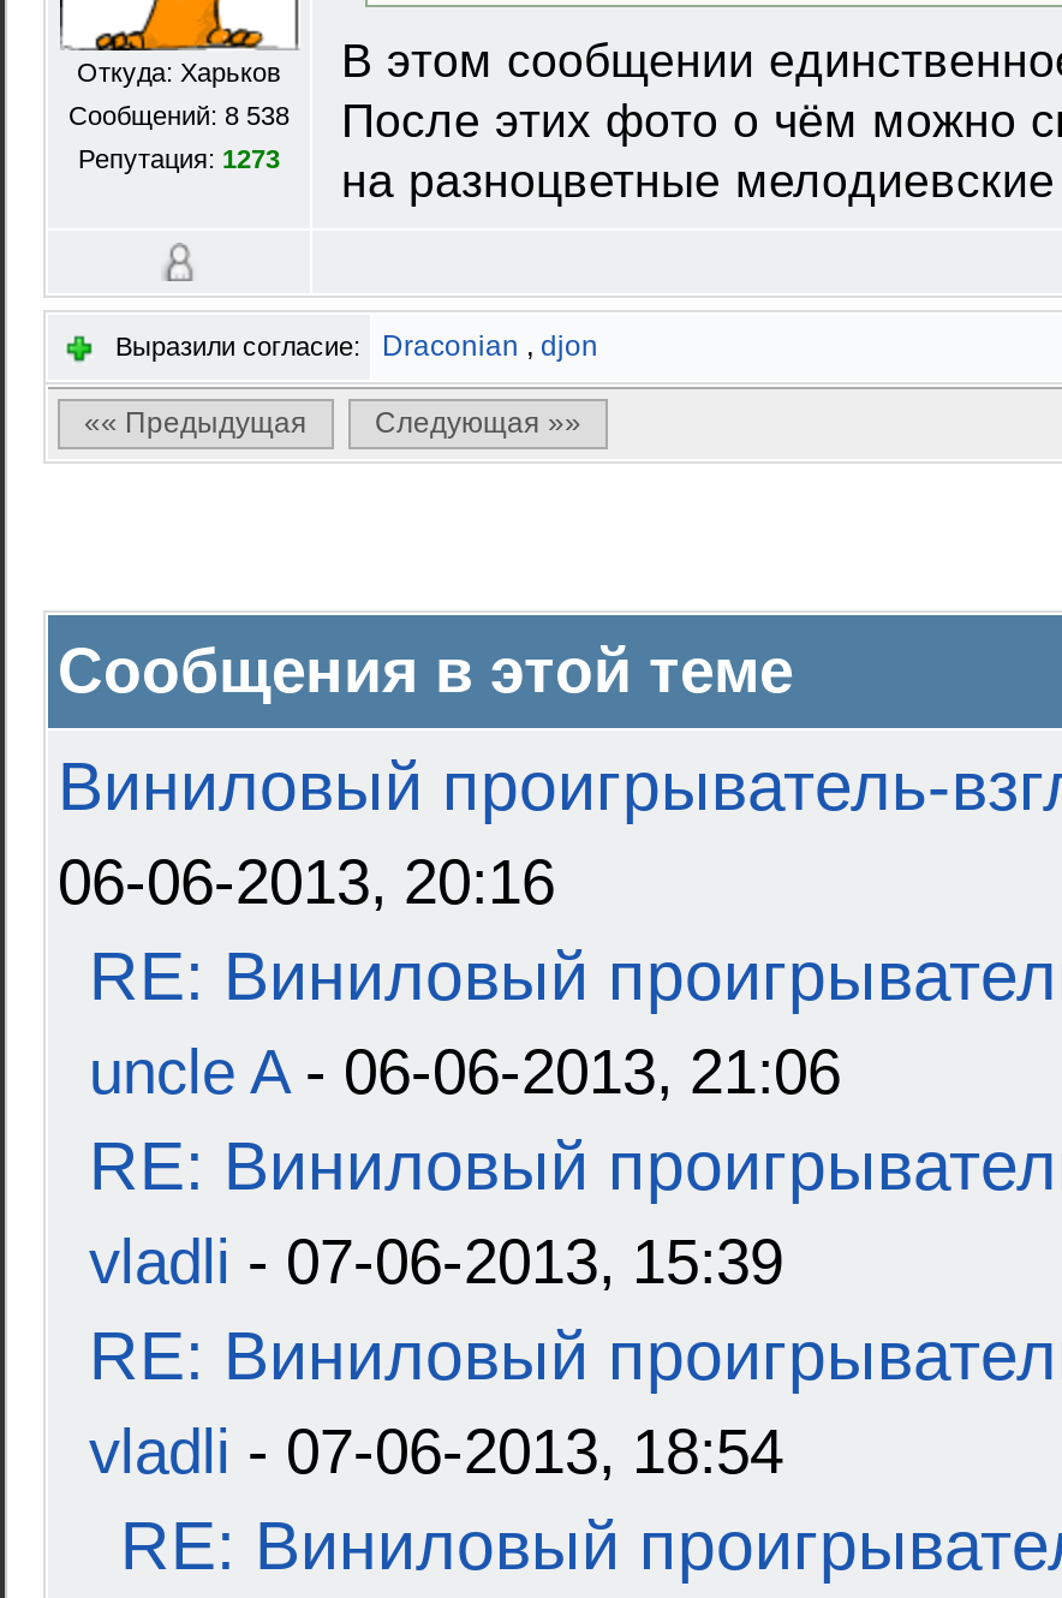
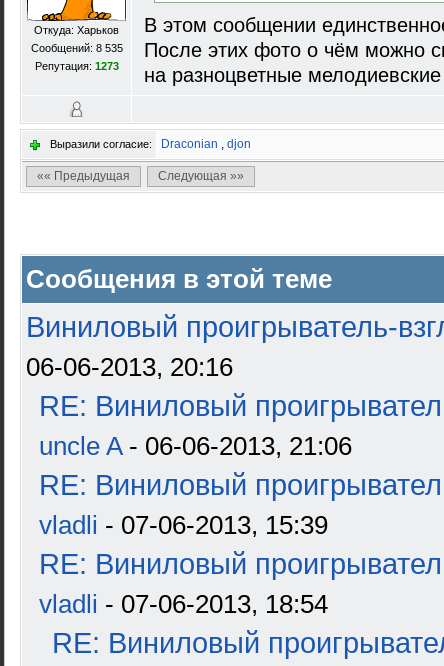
[68,101,290,130] Сообщений: 8 538 -> [30,42,122,54] Сообщений: 8 535

